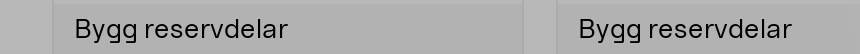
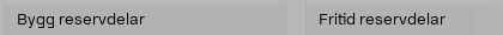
[578,18,792,44] Bygg reservdelar -> [319,13,446,28] Fritid reservdelar

